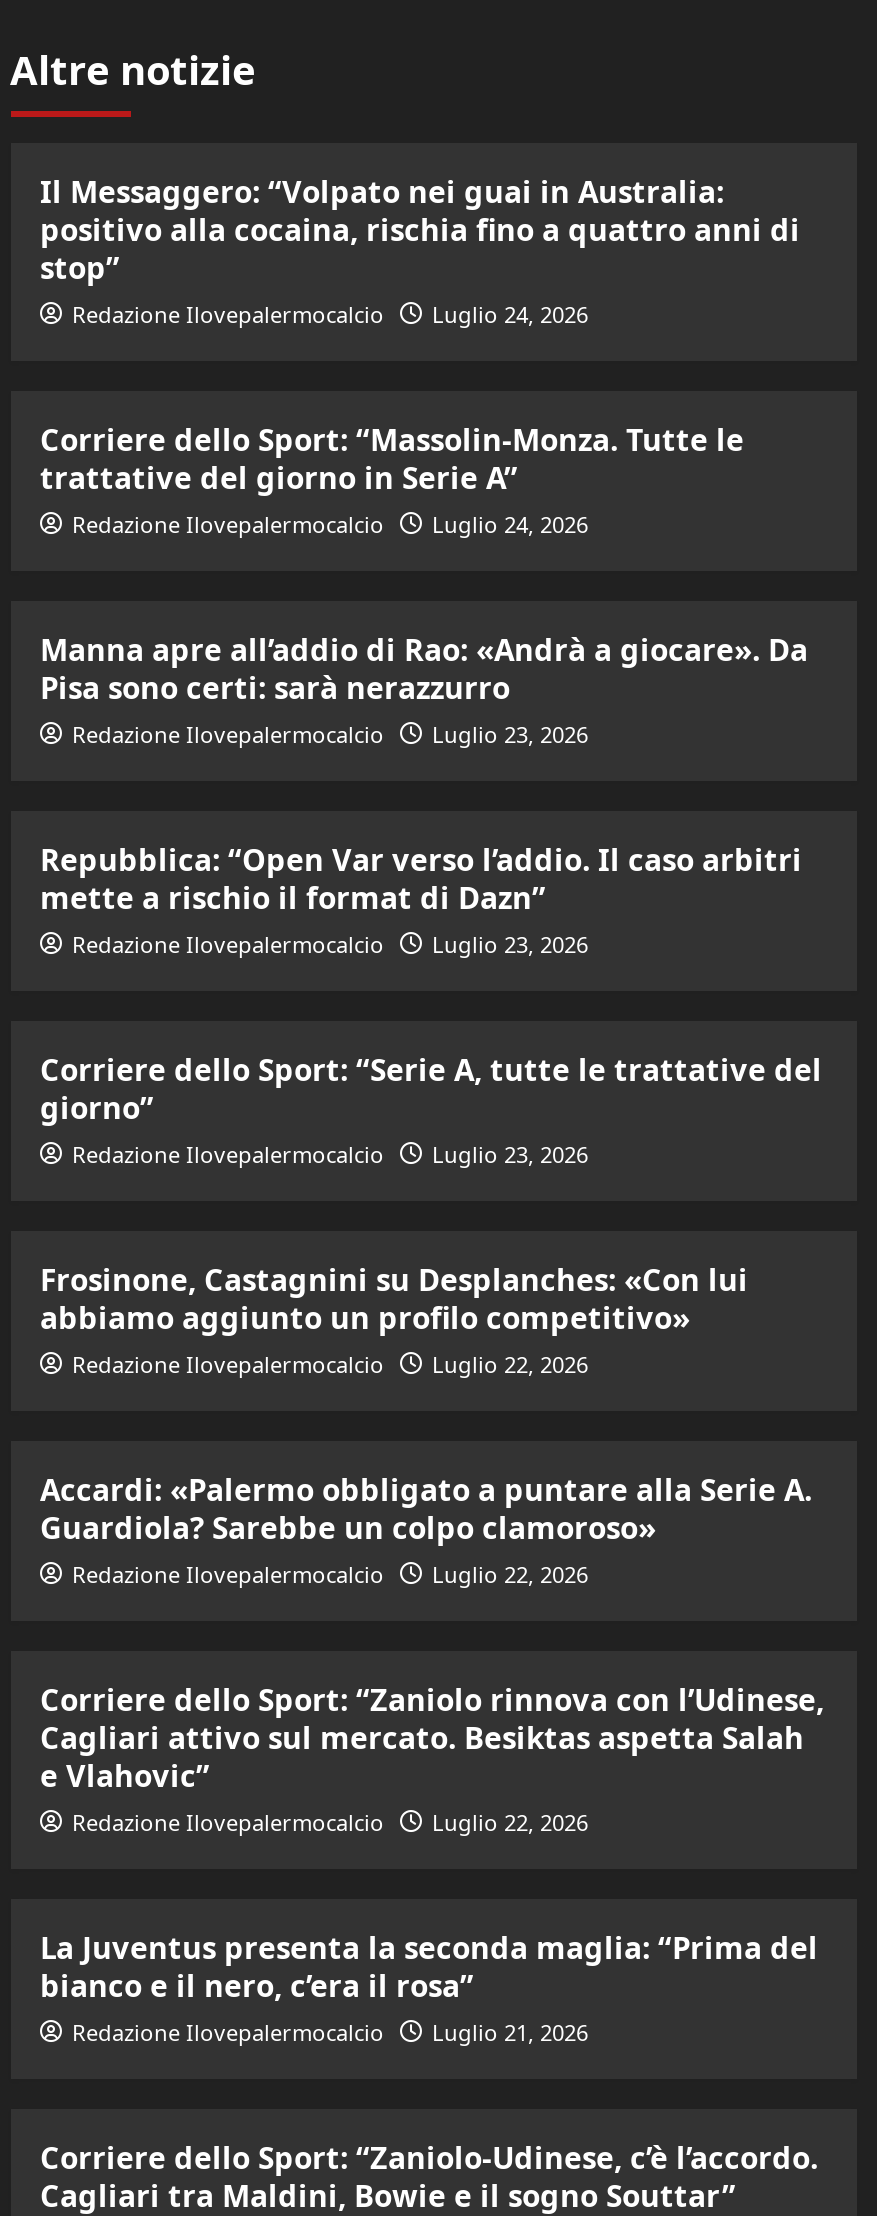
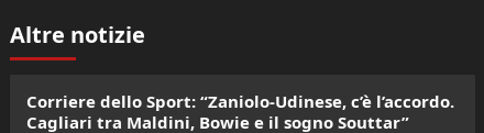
[40,171,824,2047] Il Messaggero: “Volpato nei guai in Australia: | positivo alla cocaina, rischia fino a quattro anni di | stop” | Redazione Ilovepalermocalcio | Luglio 24, 2026 | Corriere dello Sport: “Massolin-Monza. Tutte le | trattative del giorno in Serie A” | Redazione Ilovepalermocalcio | Luglio 24, 2026 | Manna apre all’addio di Rao: «Andrà a giocare». Da | Pisa sono certi: sarà nerazzurro | Redazione Ilovepalermocalcio | Luglio 23, 2026 | Repubblica: “Open Var verso l’addio. Il caso arbitri | mette a rischio il format di Dazn” | Redazione Ilovepalermocalcio | Luglio 23, 2026 | Corriere dello Sport: “Serie A, tutte le trattative del | giorno” | Redazione Ilovepalermocalcio | Luglio 23, 2026 | Frosinone, Castagnini su Desplanches: «Con lui | abbiamo aggiunto un profilo competitivo» | Redazione Ilovepalermocalcio | Luglio 22, 2026 | Accardi: «Palermo obbligato a puntare alla Serie A. | Guardiola? Sarebbe un colpo clamoroso» | Redazione Ilovepalermocalcio | Luglio 22, 2026 | Corriere dello Sport: “Zaniolo rinnova con l’Udinese, | Cagliari attivo sul mercato. Besiktas aspetta Salah | e Vlahovic” | Redazione Ilovepalermocalcio | Luglio 22, 2026 | La Juventus presenta la seconda maglia: “Prima del | bianco e il nero, c’era il rosa” | Redazione Ilovepalermocalcio | Luglio 21, 2026 -> none

